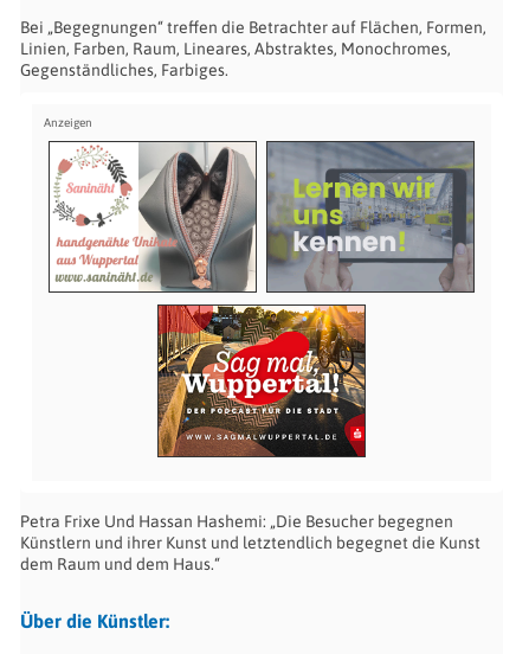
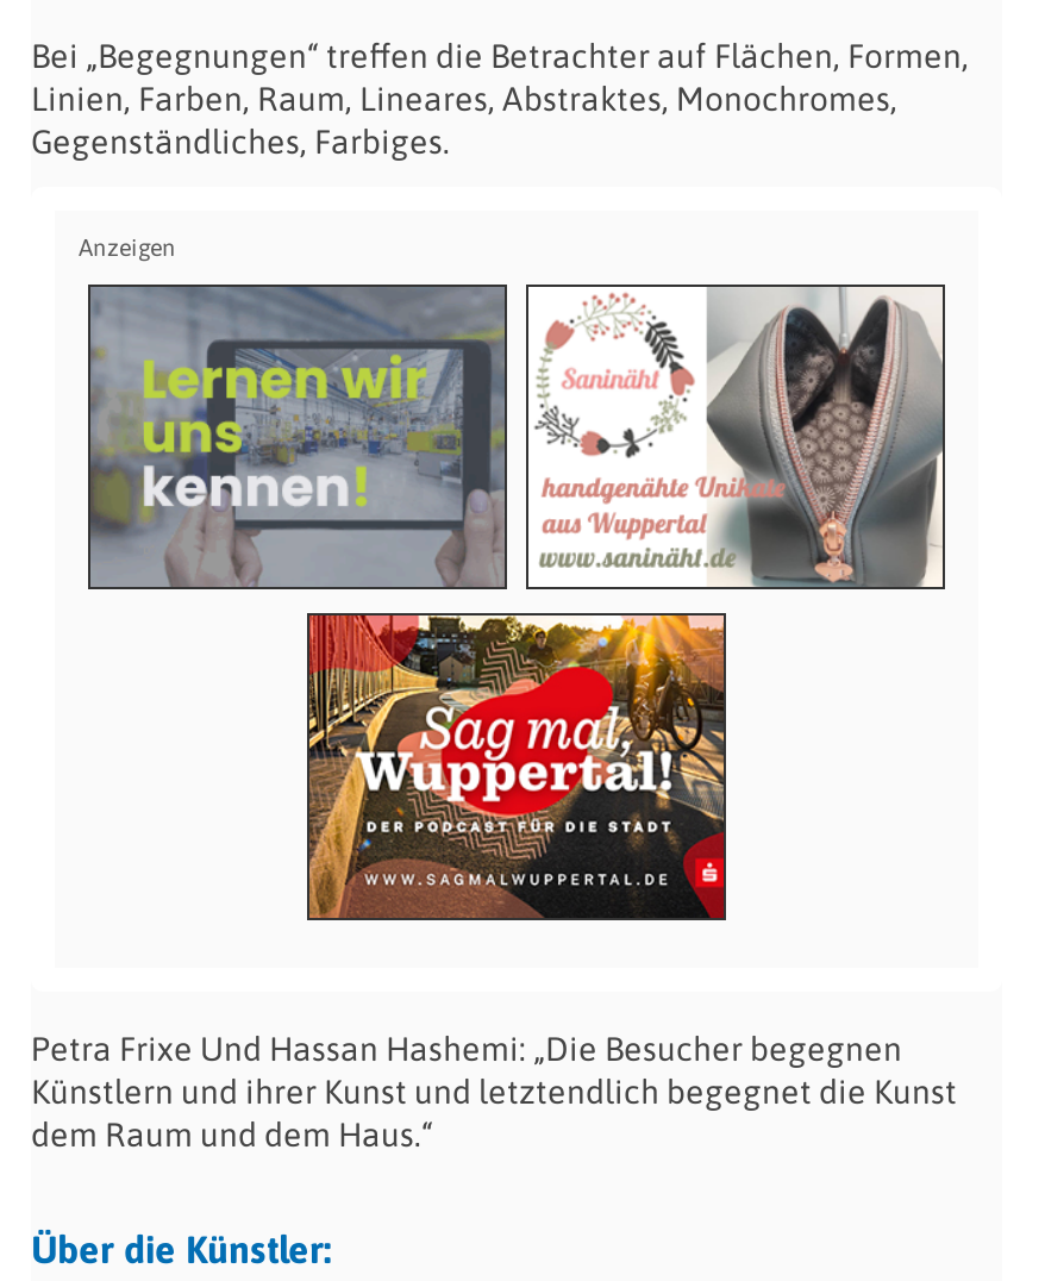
[49,141,257,293] [image] -> [88,285,507,589] [image]
[266,141,475,293] [image] -> [526,285,945,589] [image]

